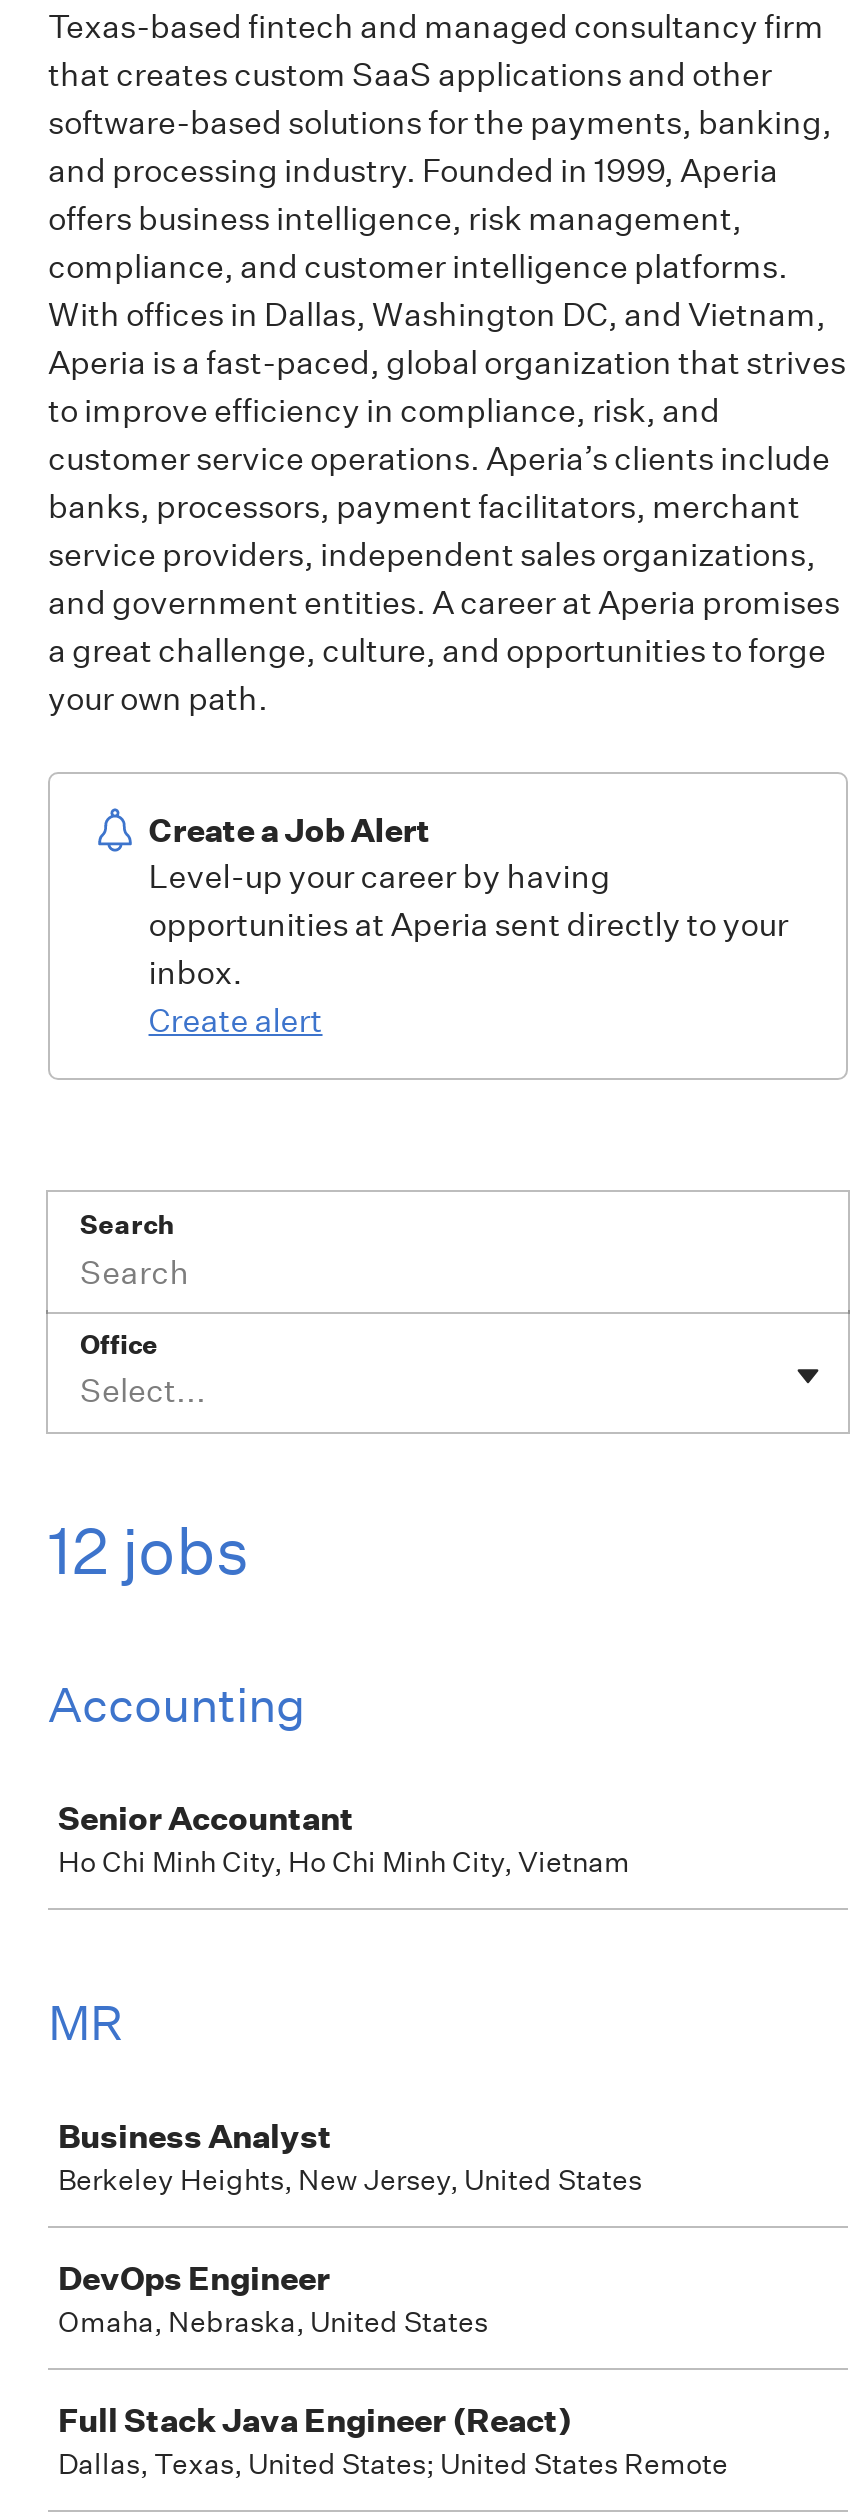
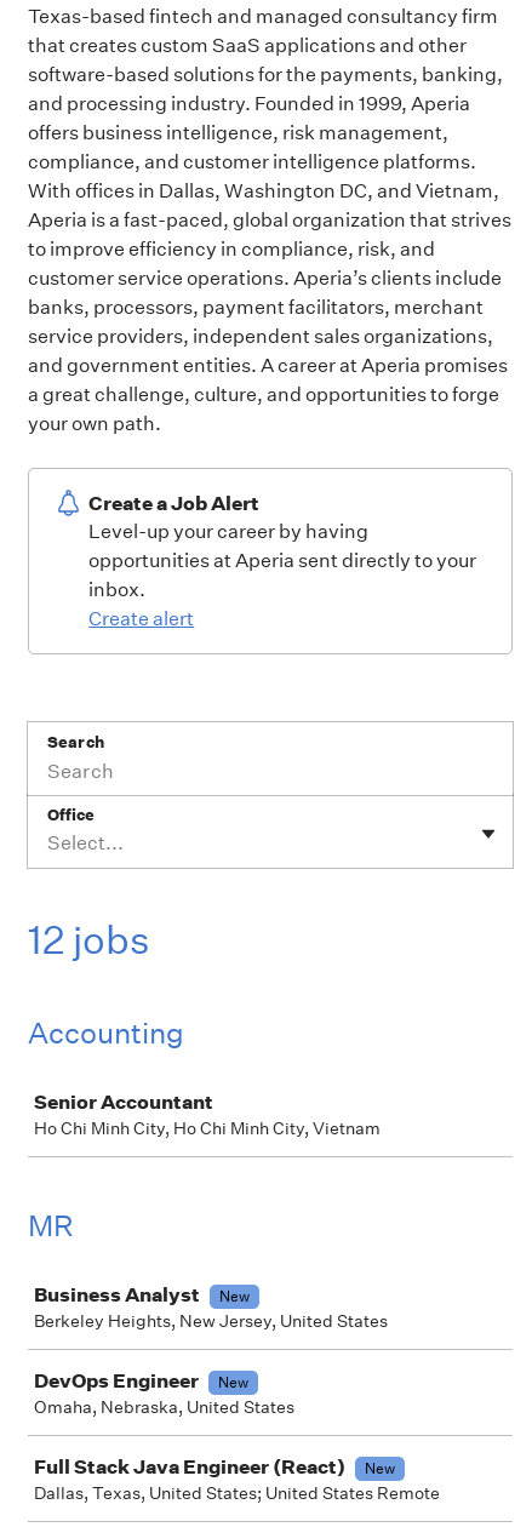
none -> [219,1286,250,1306] New
none -> [218,1372,248,1392] New
none -> [365,1458,395,1479] New

